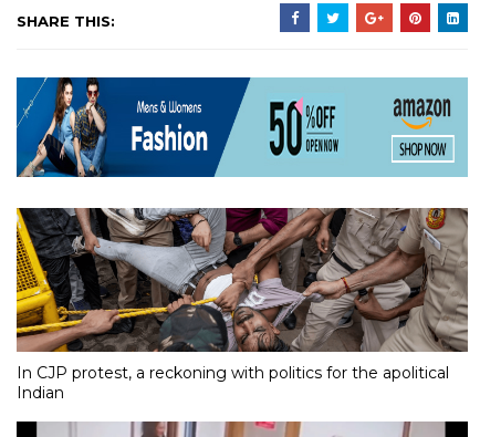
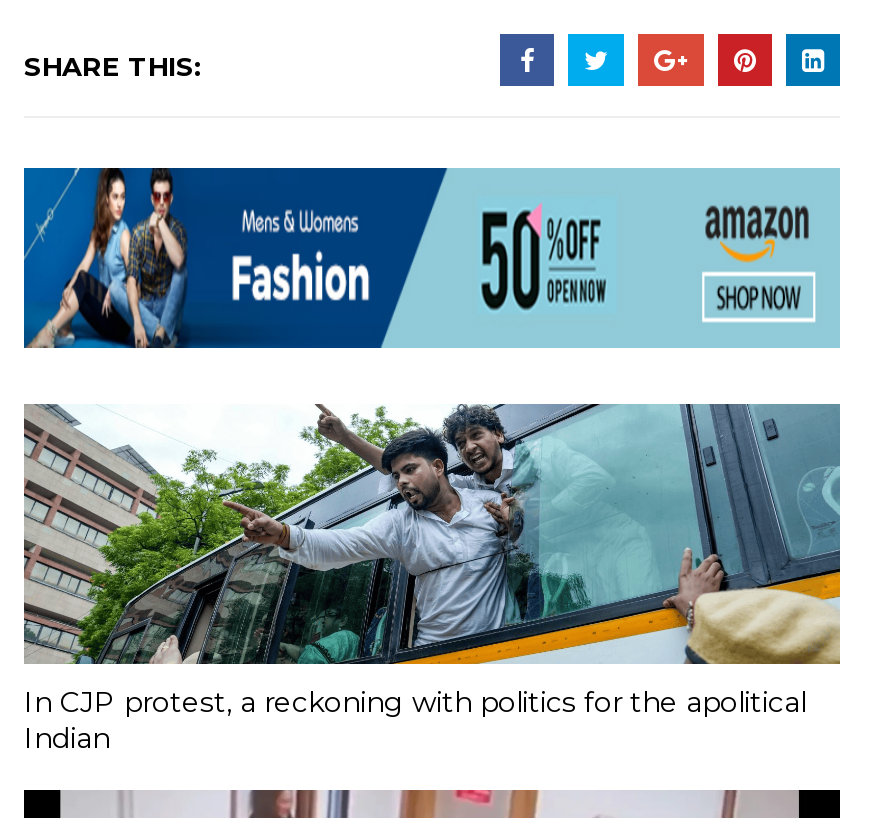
[15,207,469,353] [image] -> [22,402,842,666] [image]

